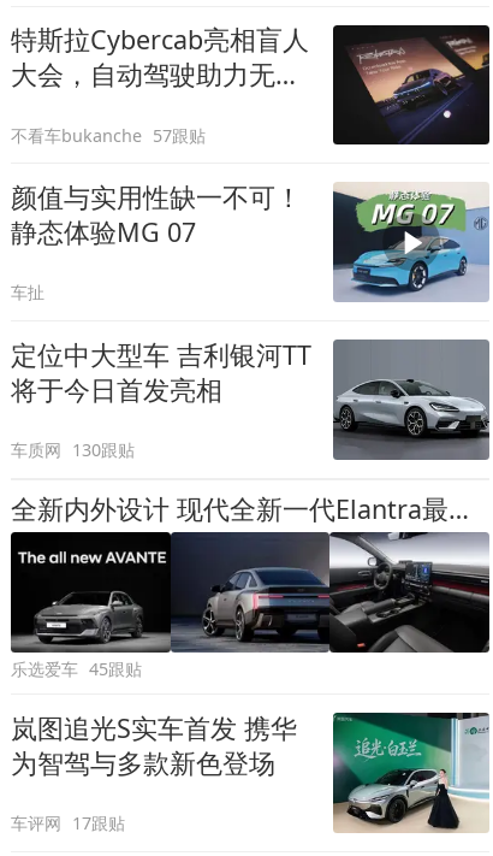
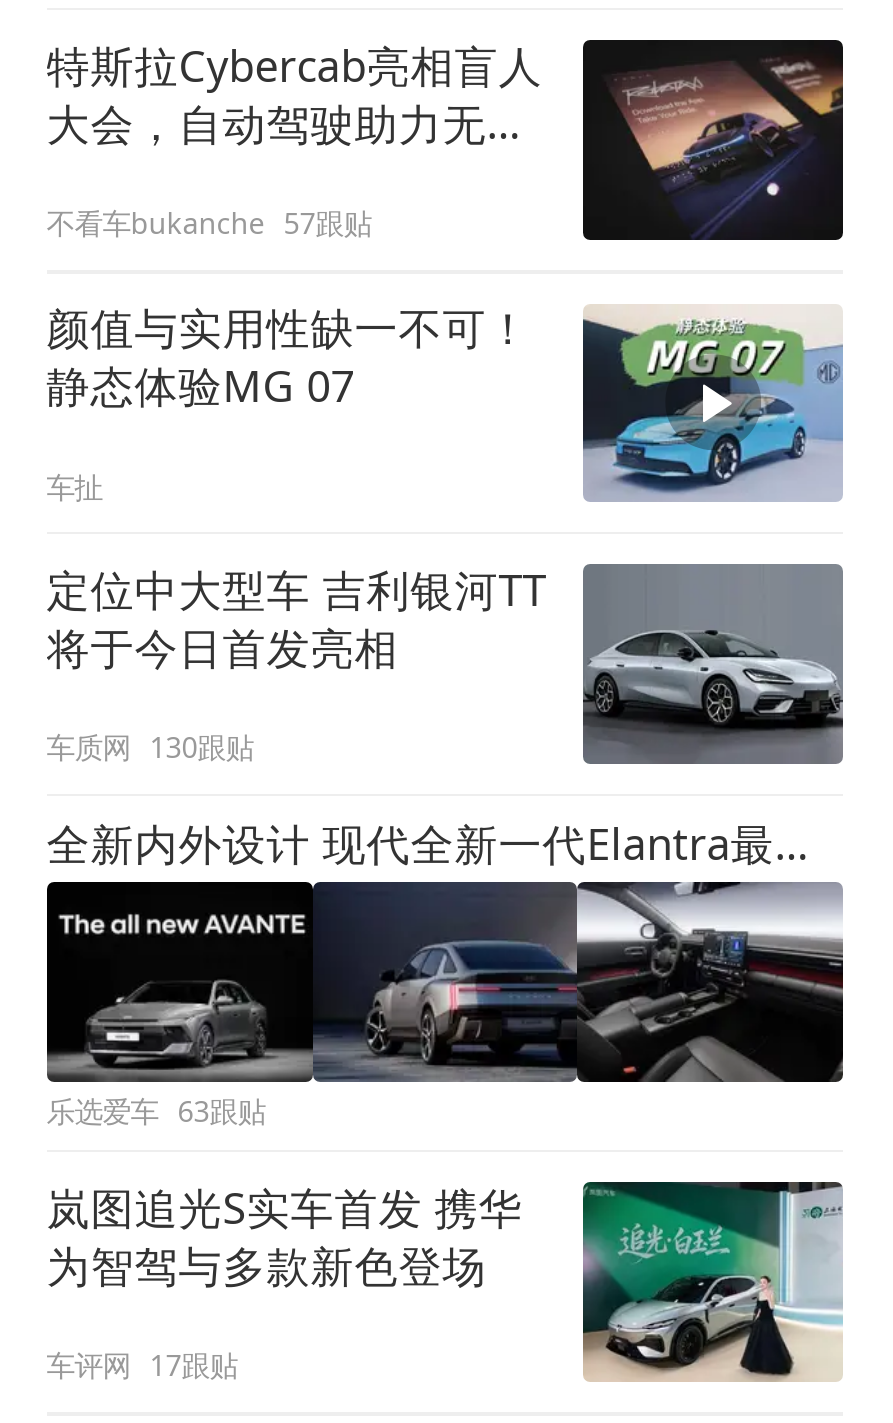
[10,658,142,681] 乐选爱车 45跟贴 -> [46,1091,266,1129] 乐选爱车 63跟贴

